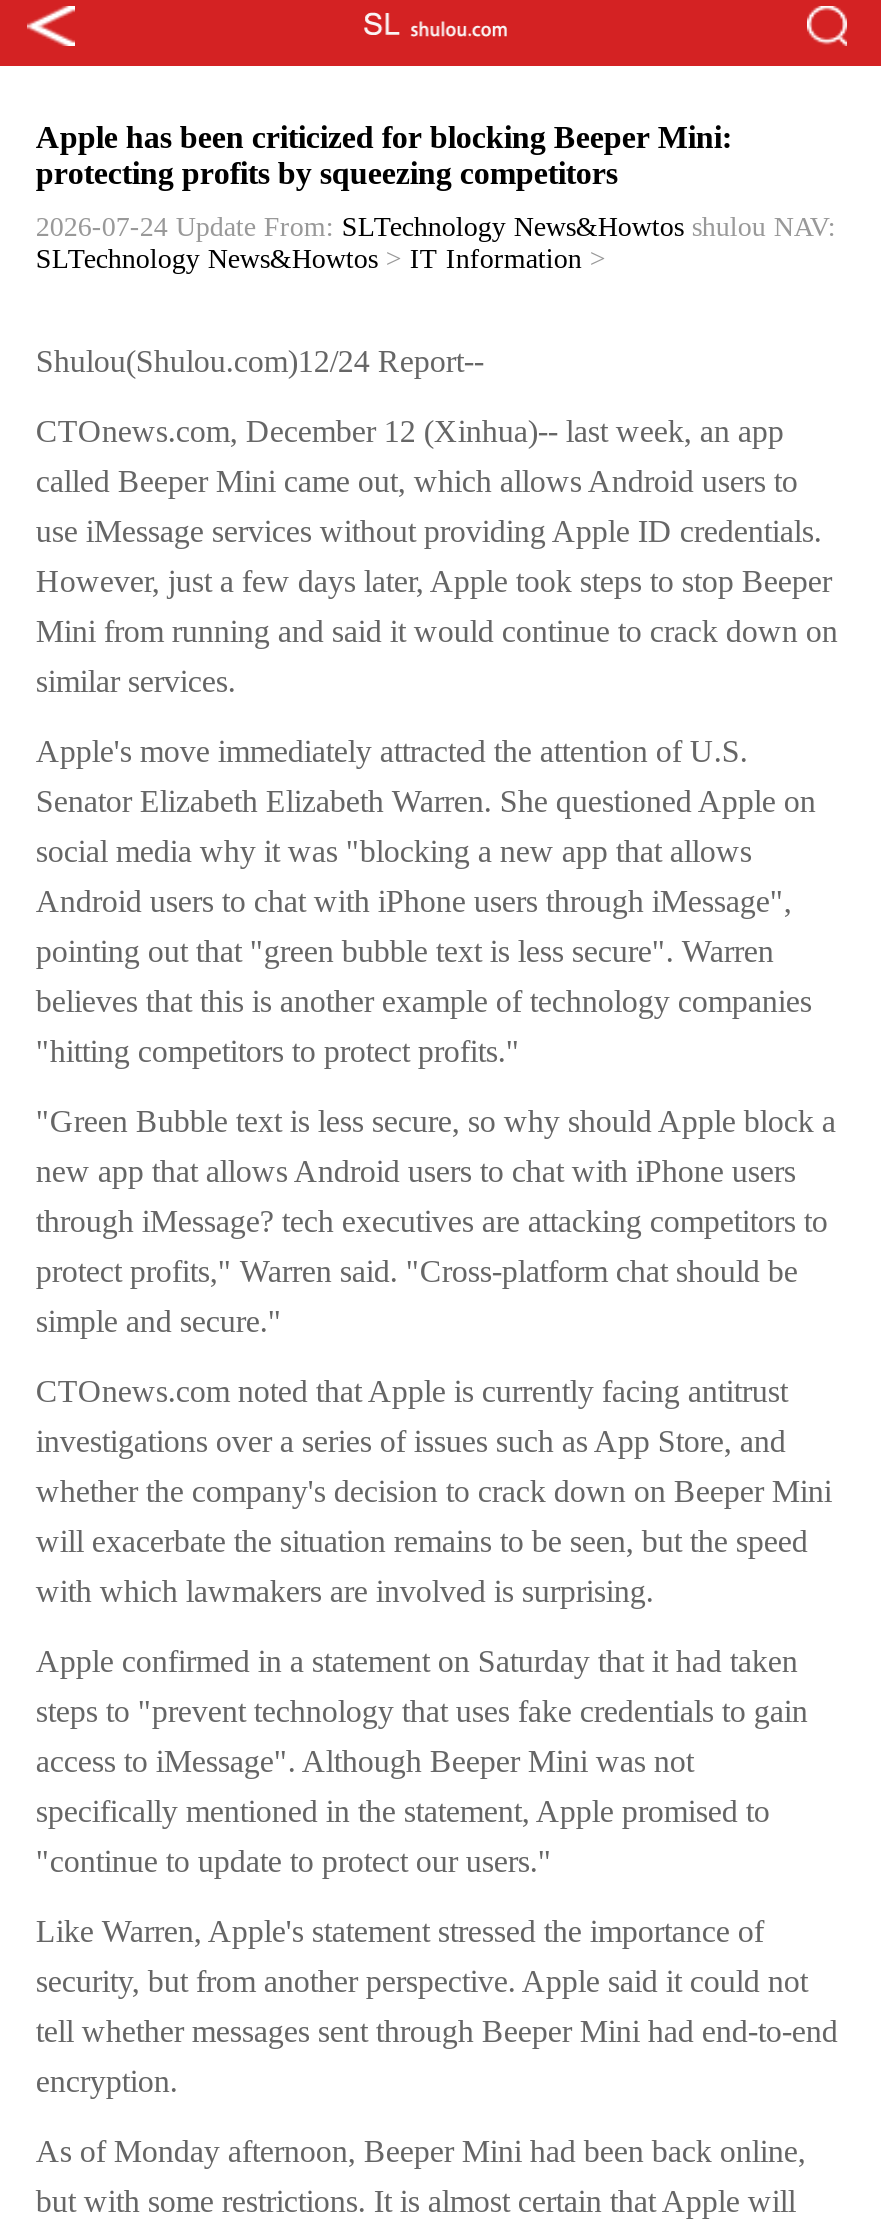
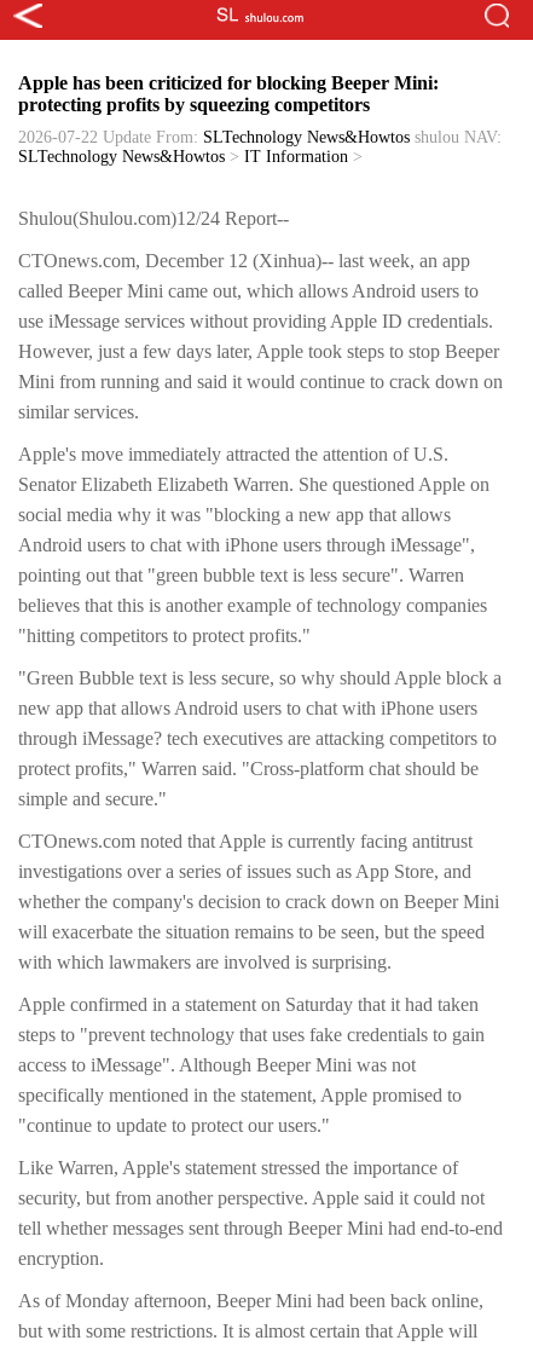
[36,212,836,242] 2026-07-24 Update From: SLTechnology News&Howtos shulou NAV: -> [19,128,502,147] 2026-07-22 Update From: SLTechnology News&Howtos shulou NAV:

